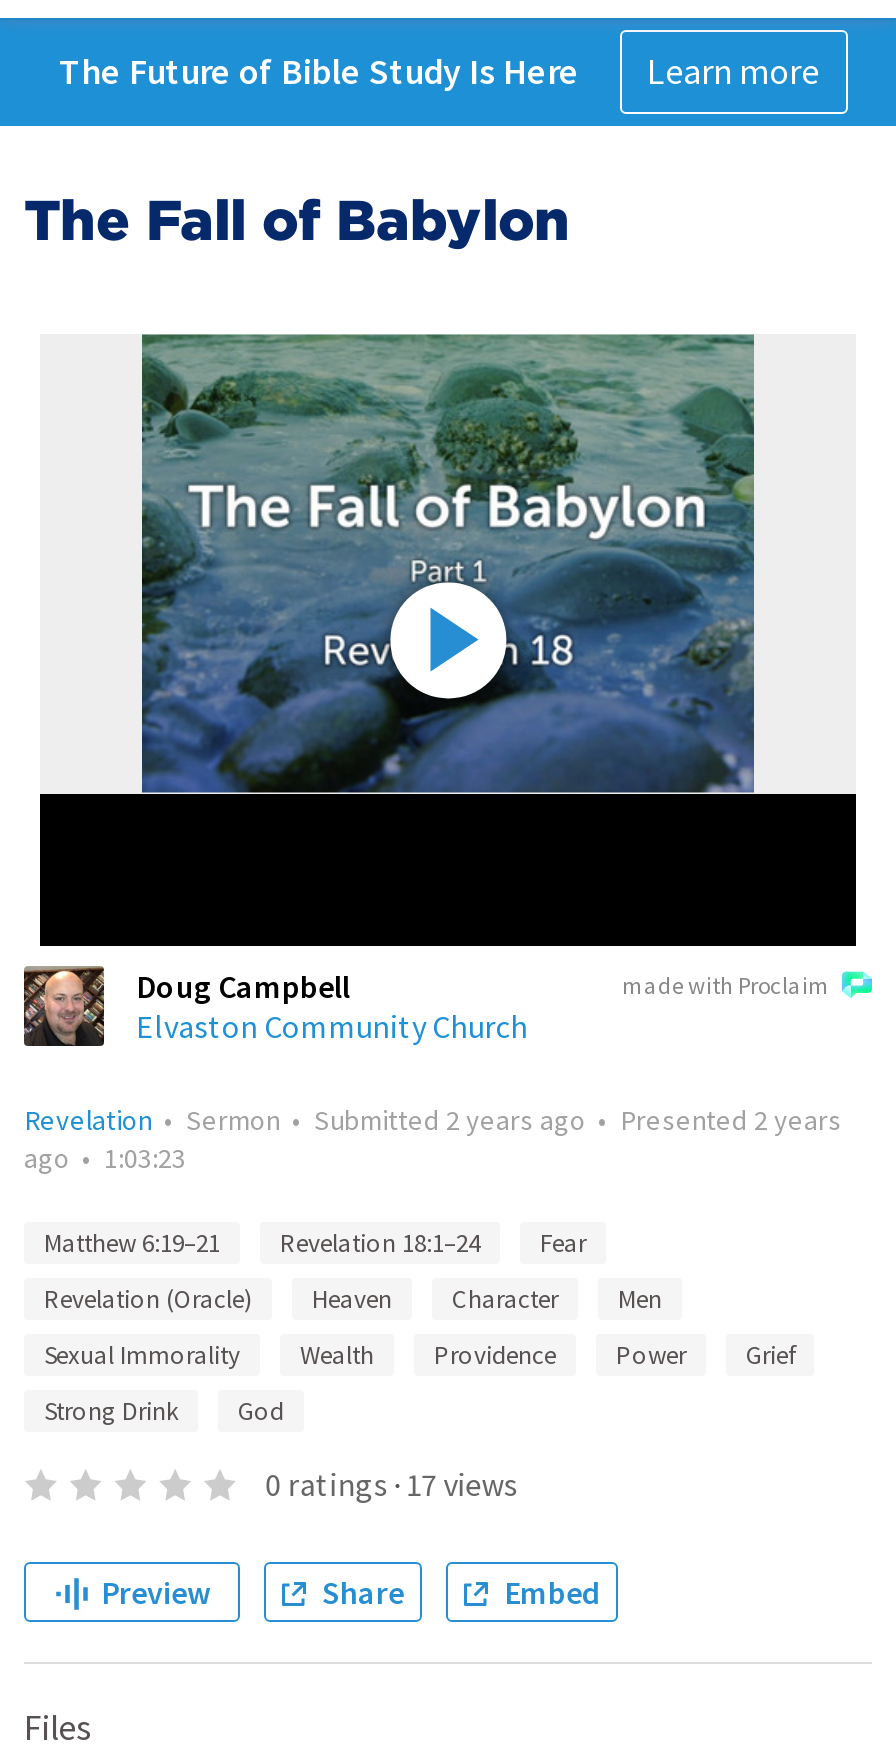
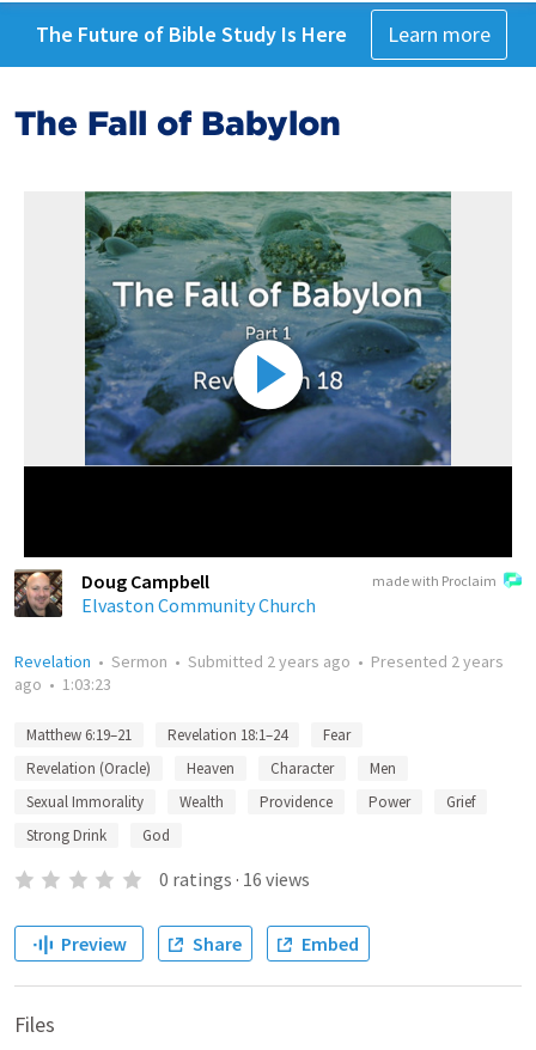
[265,1464,517,1504] 0 ratings · 17 views -> [159,867,310,891] 0 ratings · 16 views

